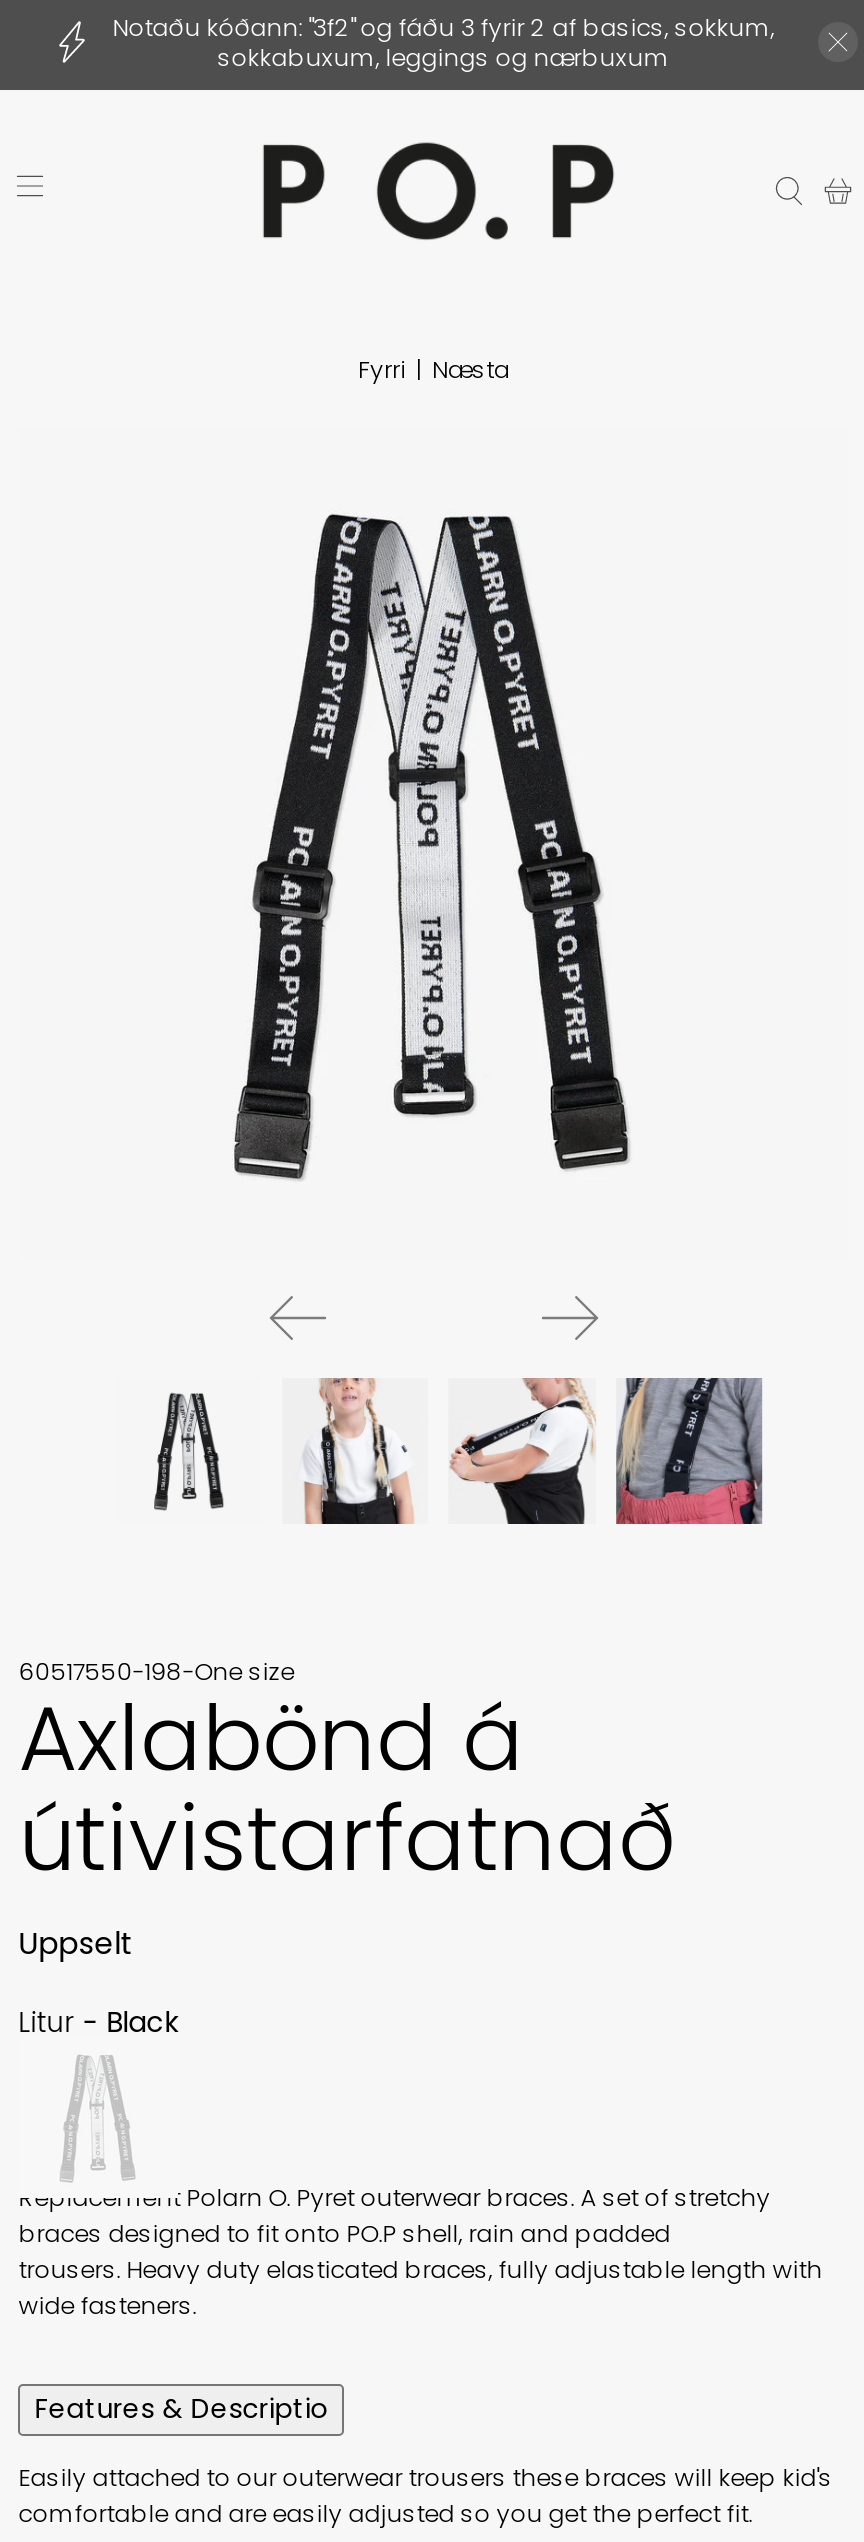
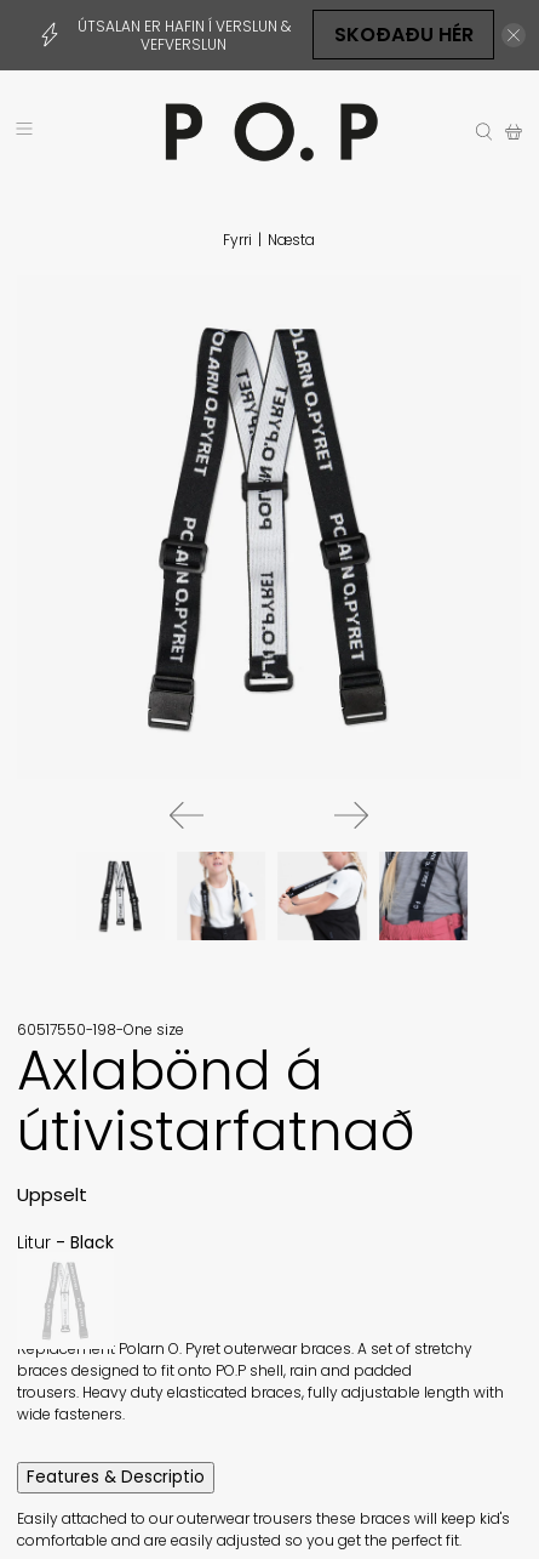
[113,10,775,74] Notaðu kóðann: "3f2" og fáðu 3 fyrir 2 af basics, sokkum, | sokkabuxum, leggings og nærbuxum -> [77,15,473,54] ÚTSALAN ER HAFIN Í VERSLUN & | VEFVERSLUN | SKOÐAÐU HÉR

